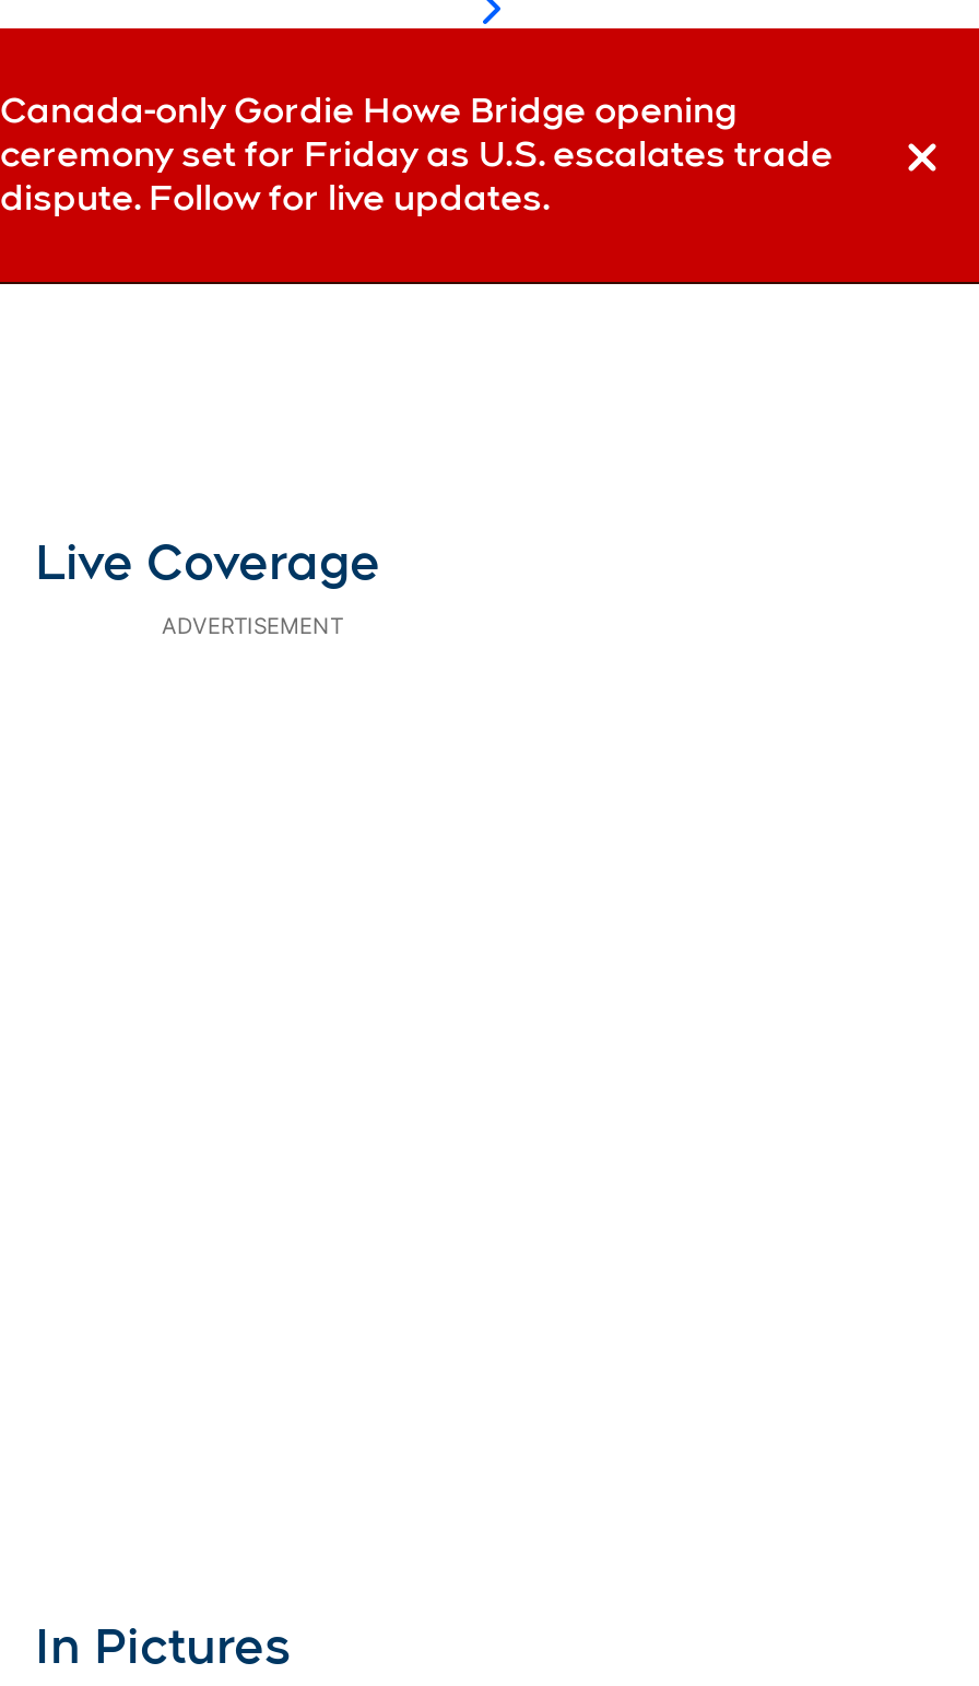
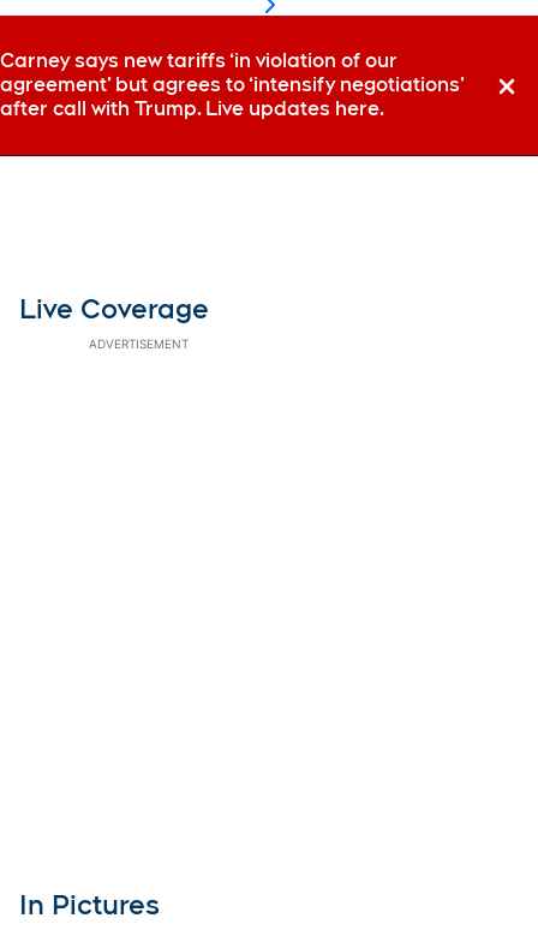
[0,90,833,219] Canada-only Gordie Howe Bridge opening | ceremony set for Friday as U.S. escalates trade | dispute. Follow for live updates. -> [0,49,464,120] Carney says new tariffs ‘in violation of our | agreement’ but agrees to ‘intensify negotiations’ | after call with Trump. Live updates here.

